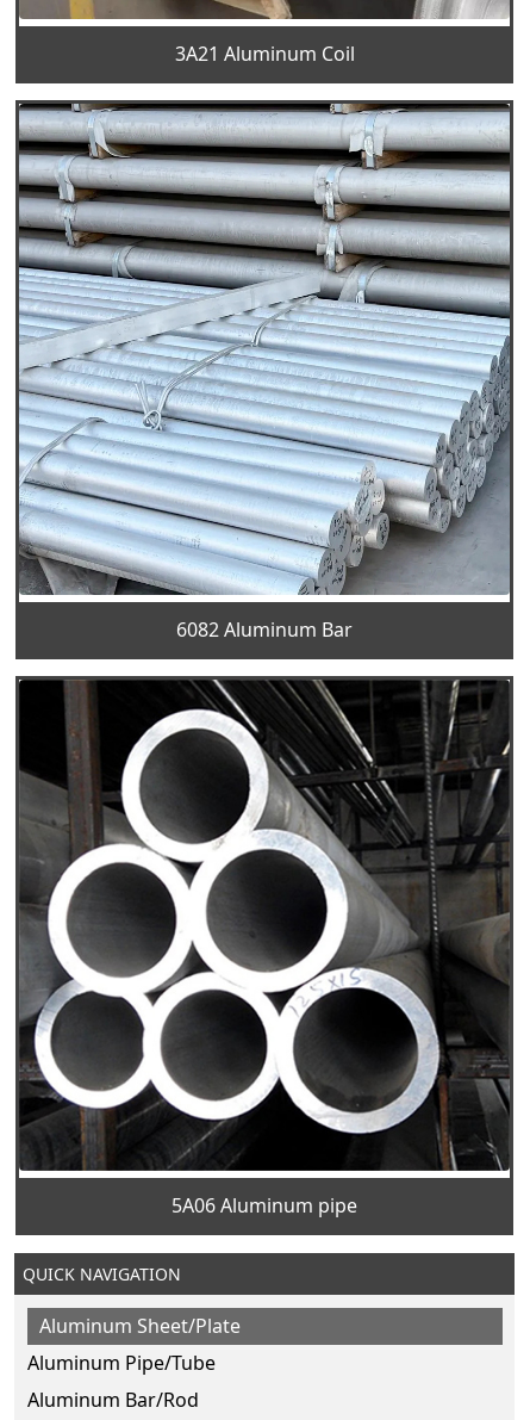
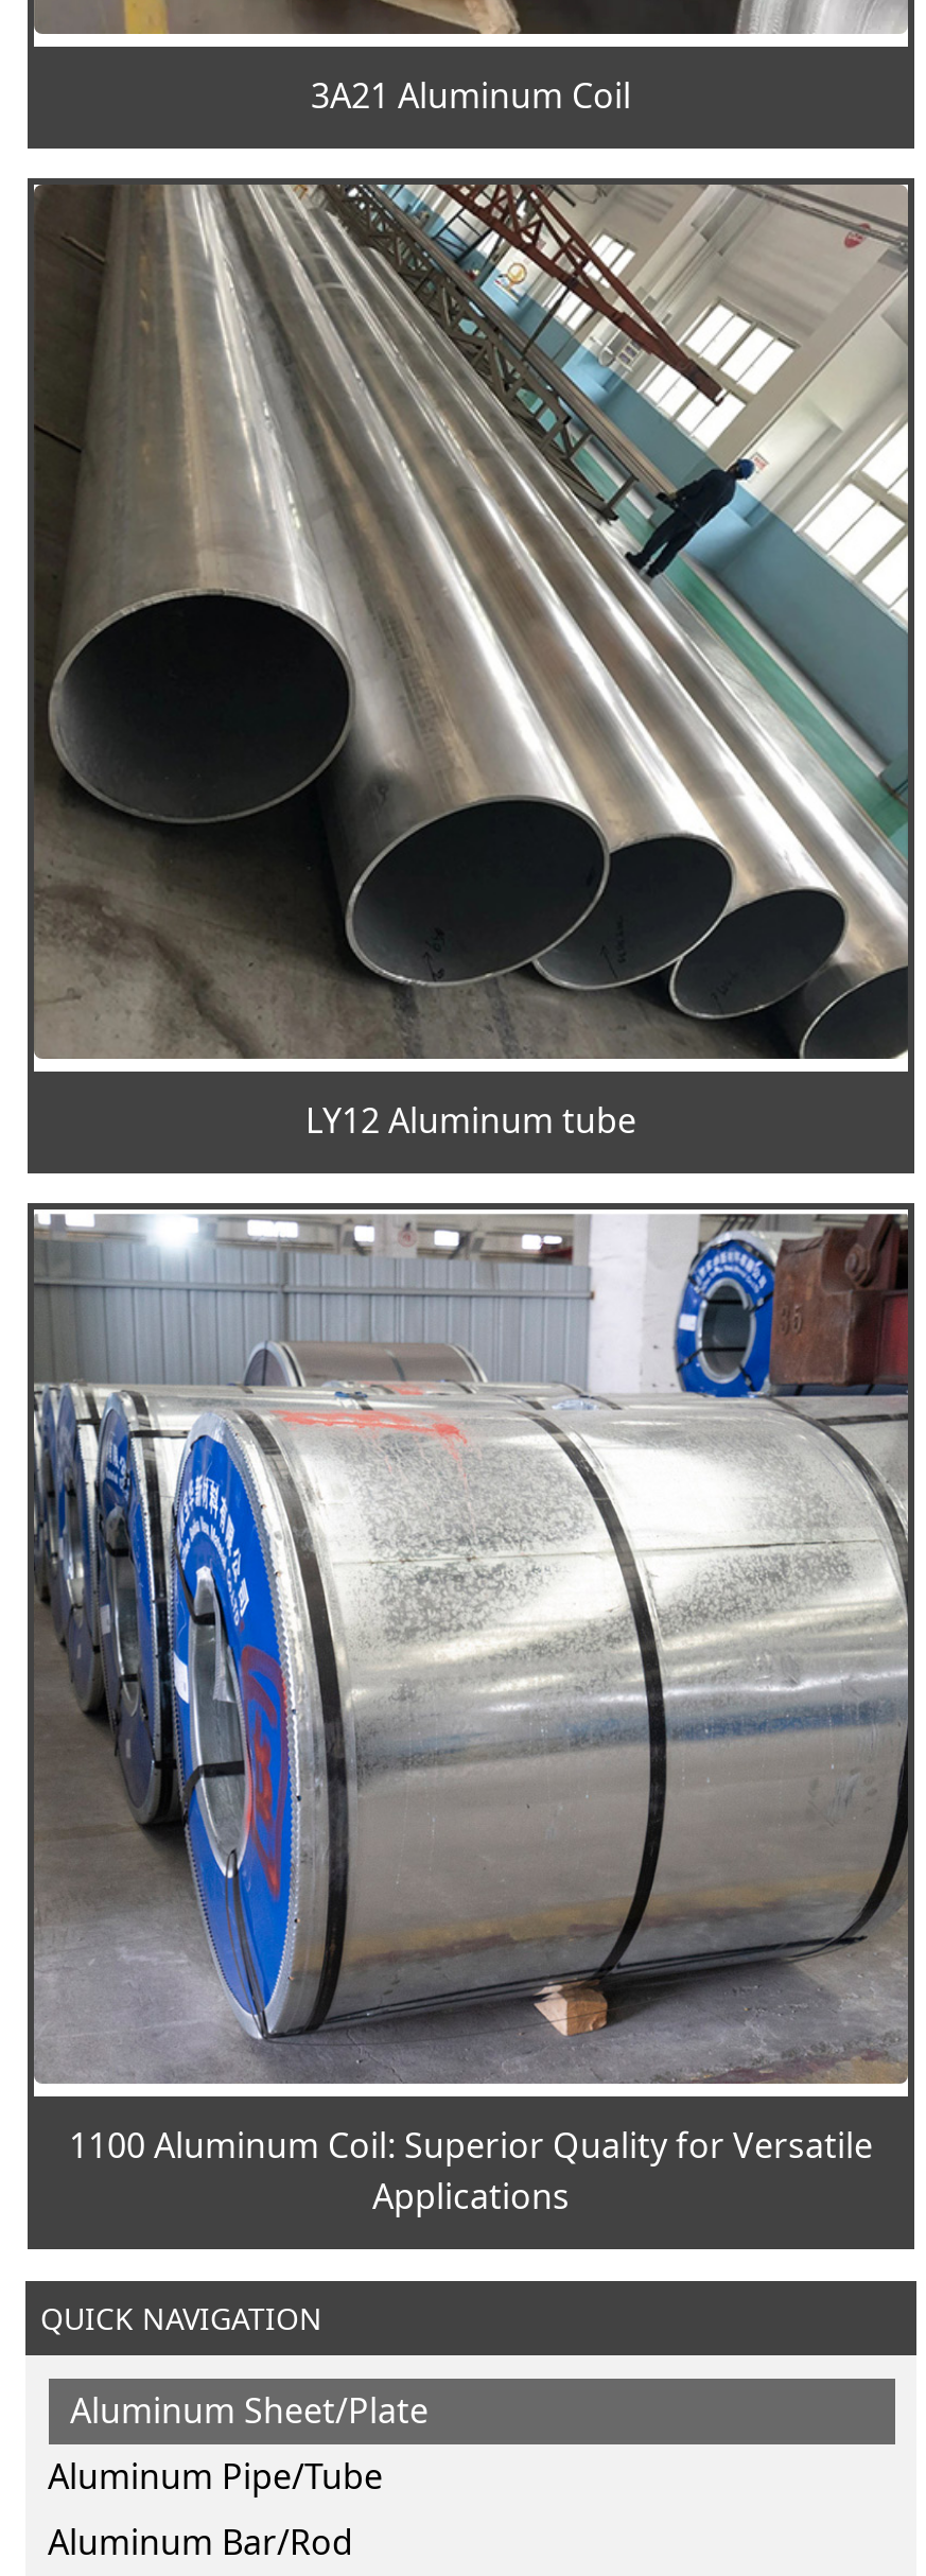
[18,103,511,643] [image] | 6082 Aluminum Bar -> [32,182,910,1144] [image] | LY12 Aluminum tube
[19,678,511,1219] [image] | 5A06 Aluminum pipe -> [32,1207,910,2220] [image] | 1100 Aluminum Coil: Superior Quality for Versatile | Applications

